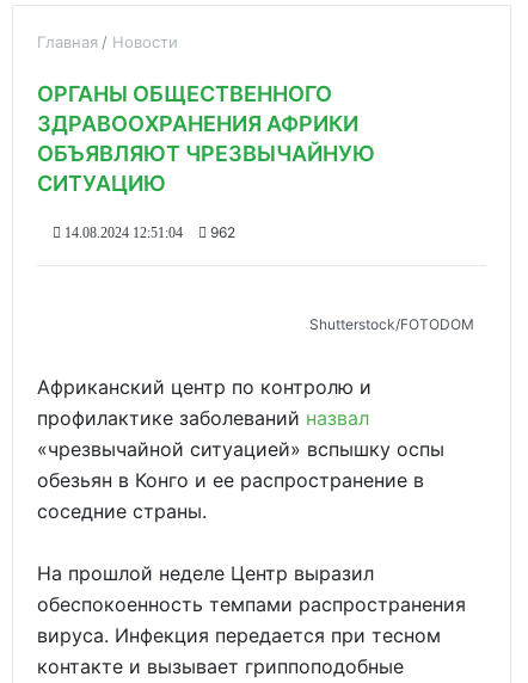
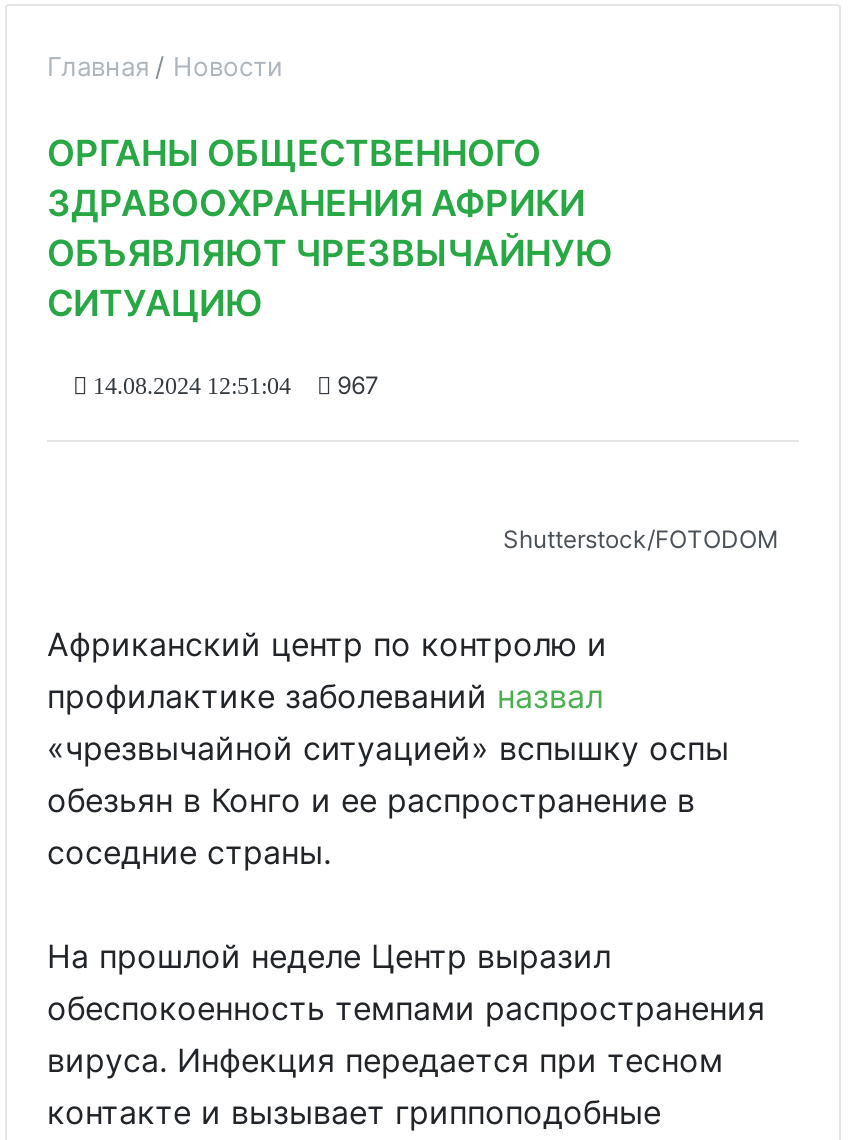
[61,223,235,241] 14.08.2024 12:51:04 962 -> [87,370,379,400] 14.08.2024 12:51:04 967

